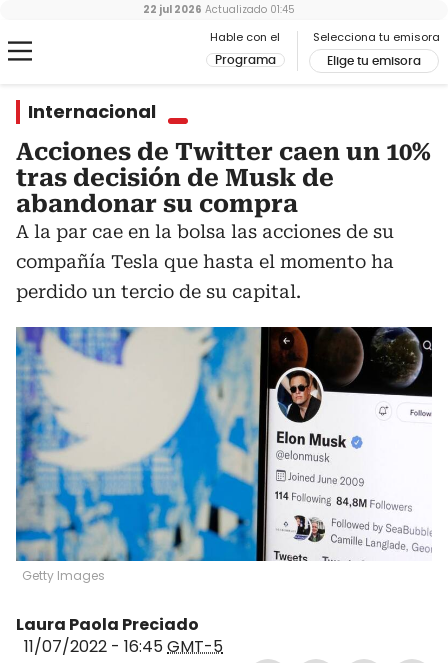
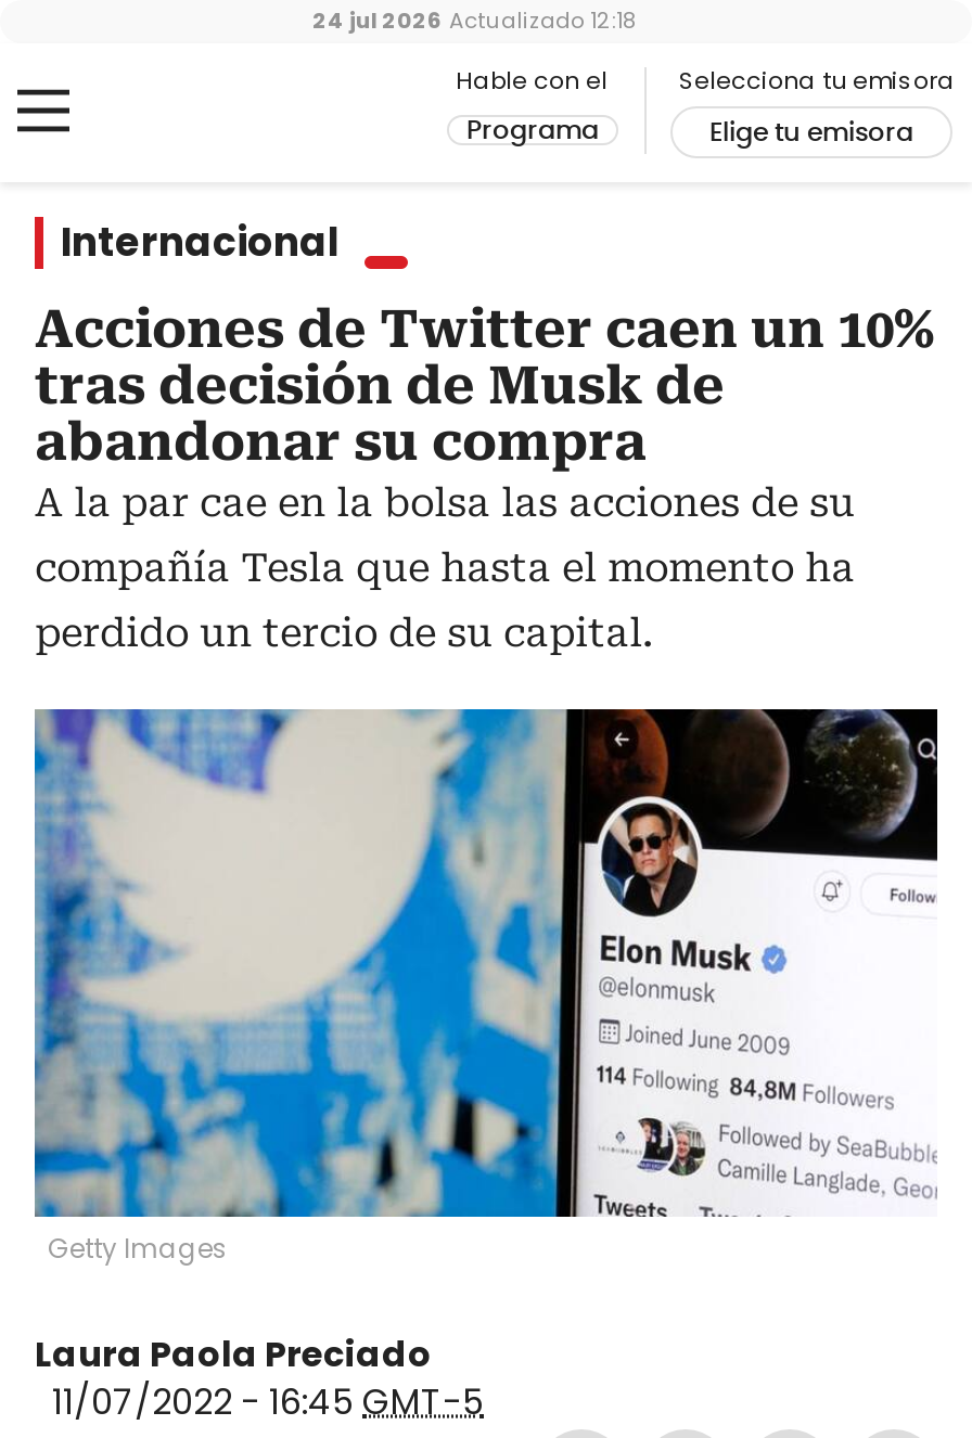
[143,2,295,17] 22 jul 2026 Actualizado 01:45 -> [312,4,638,37] 24 jul 2026 Actualizado 12:18

